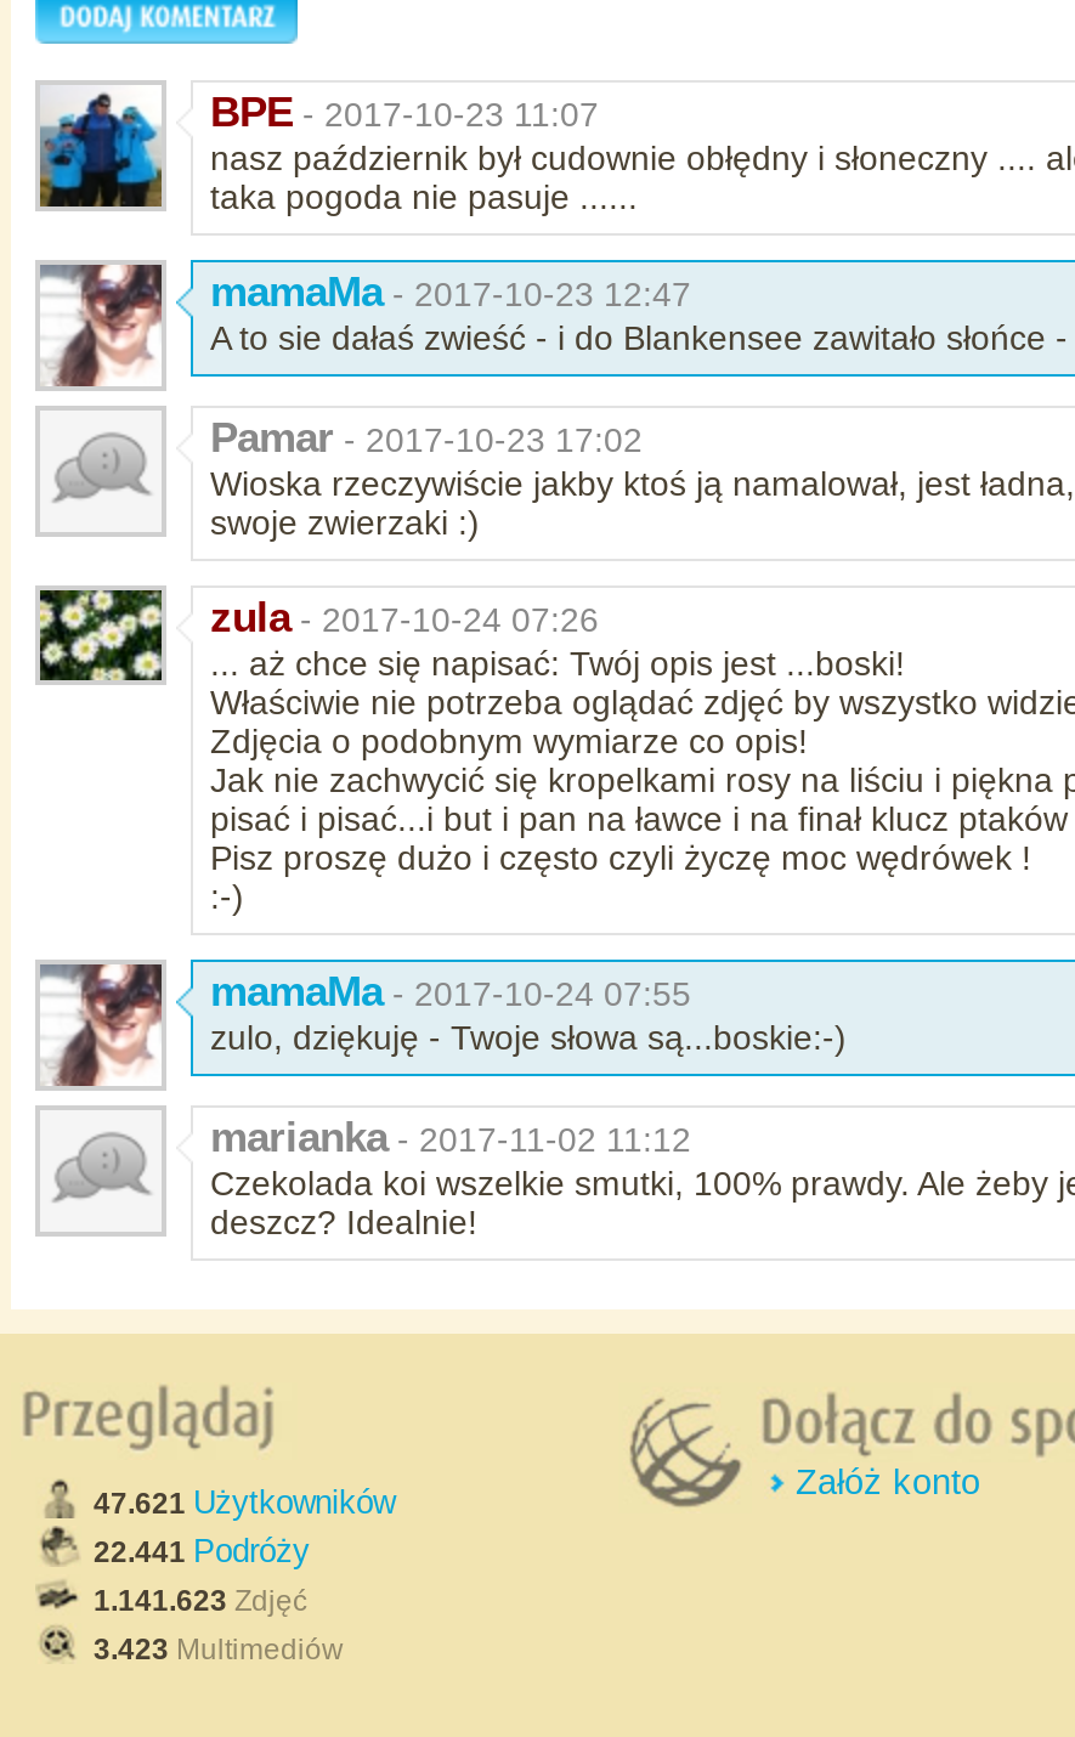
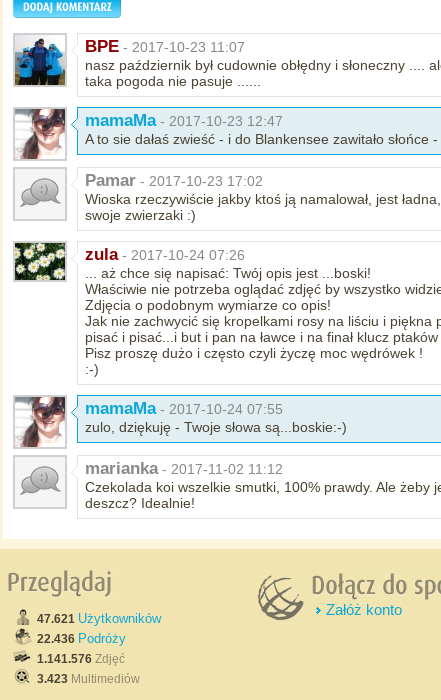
[94,1533,310,1569] 22.441 Podróży -> [37,631,126,646] 22.436 Podróży
[94,1584,307,1618] 1.141.623 Zdjęć -> [37,652,125,666] 1.141.576 Zdjęć

